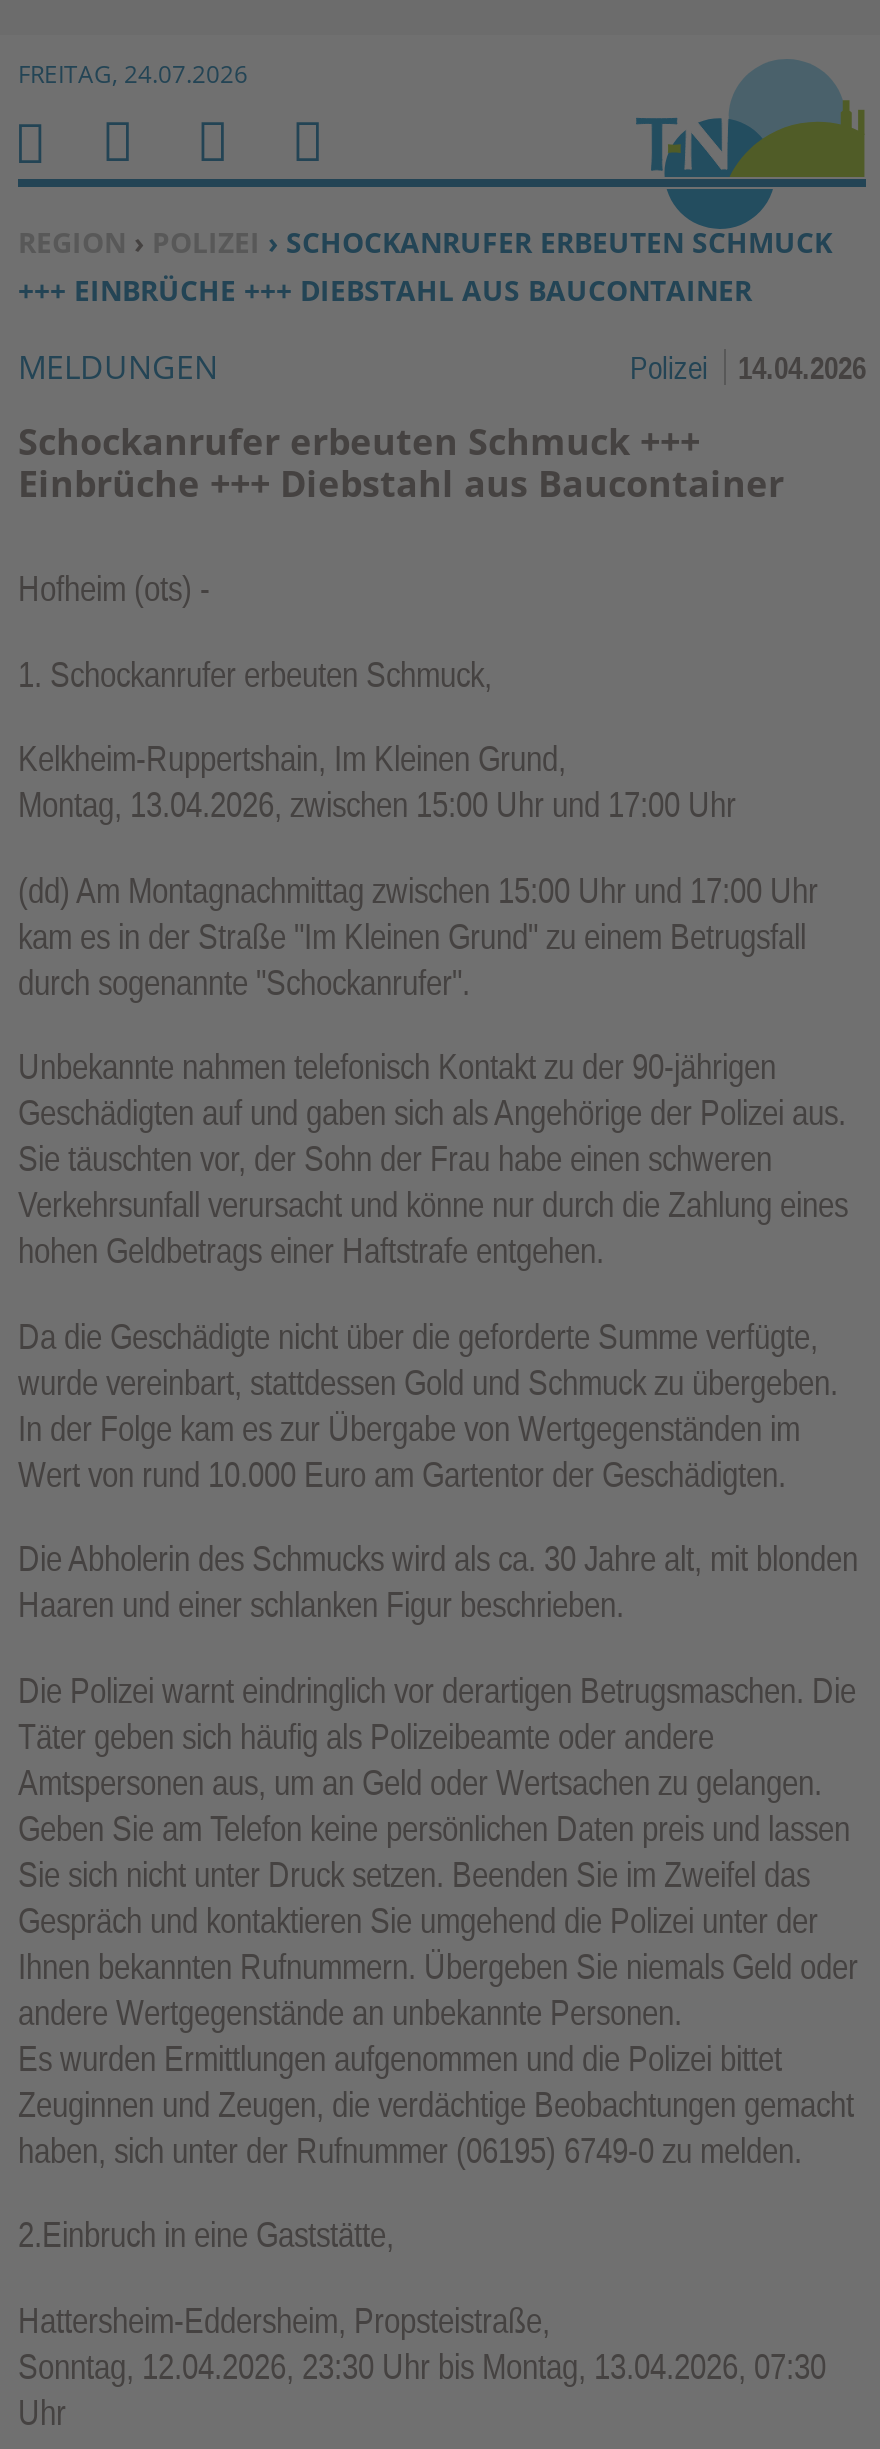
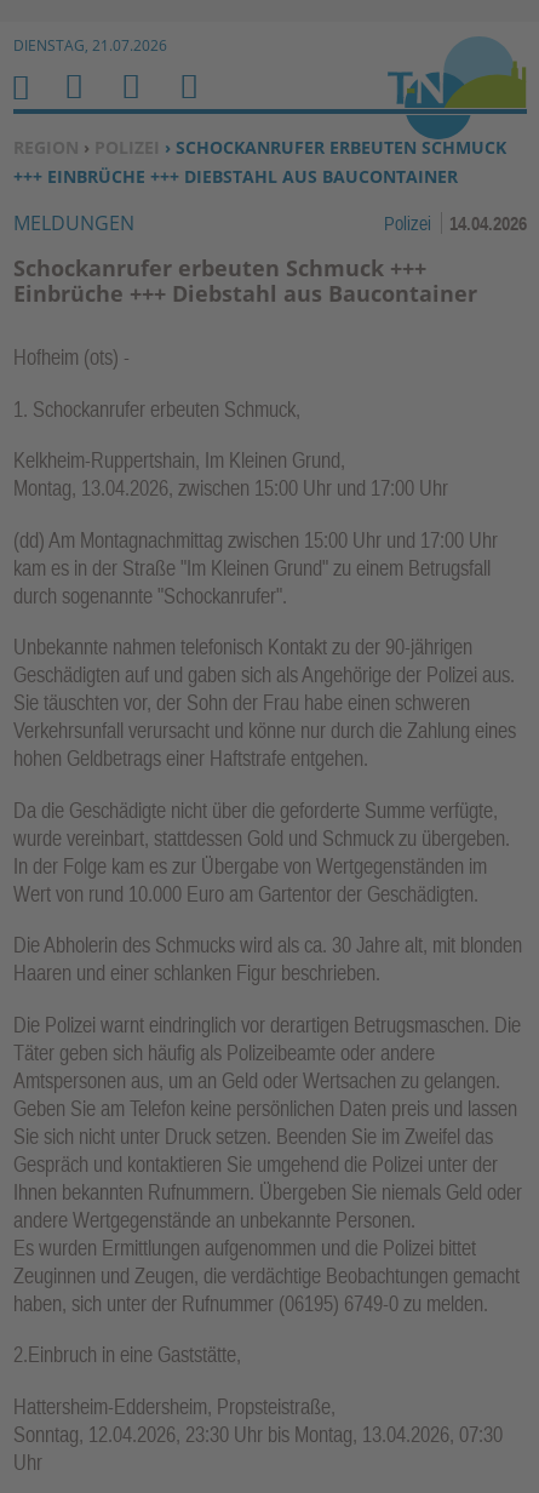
[18,57,248,91] FREITAG, 24.07.2026 -> [13,35,167,56] DIENSTAG, 21.07.2026

